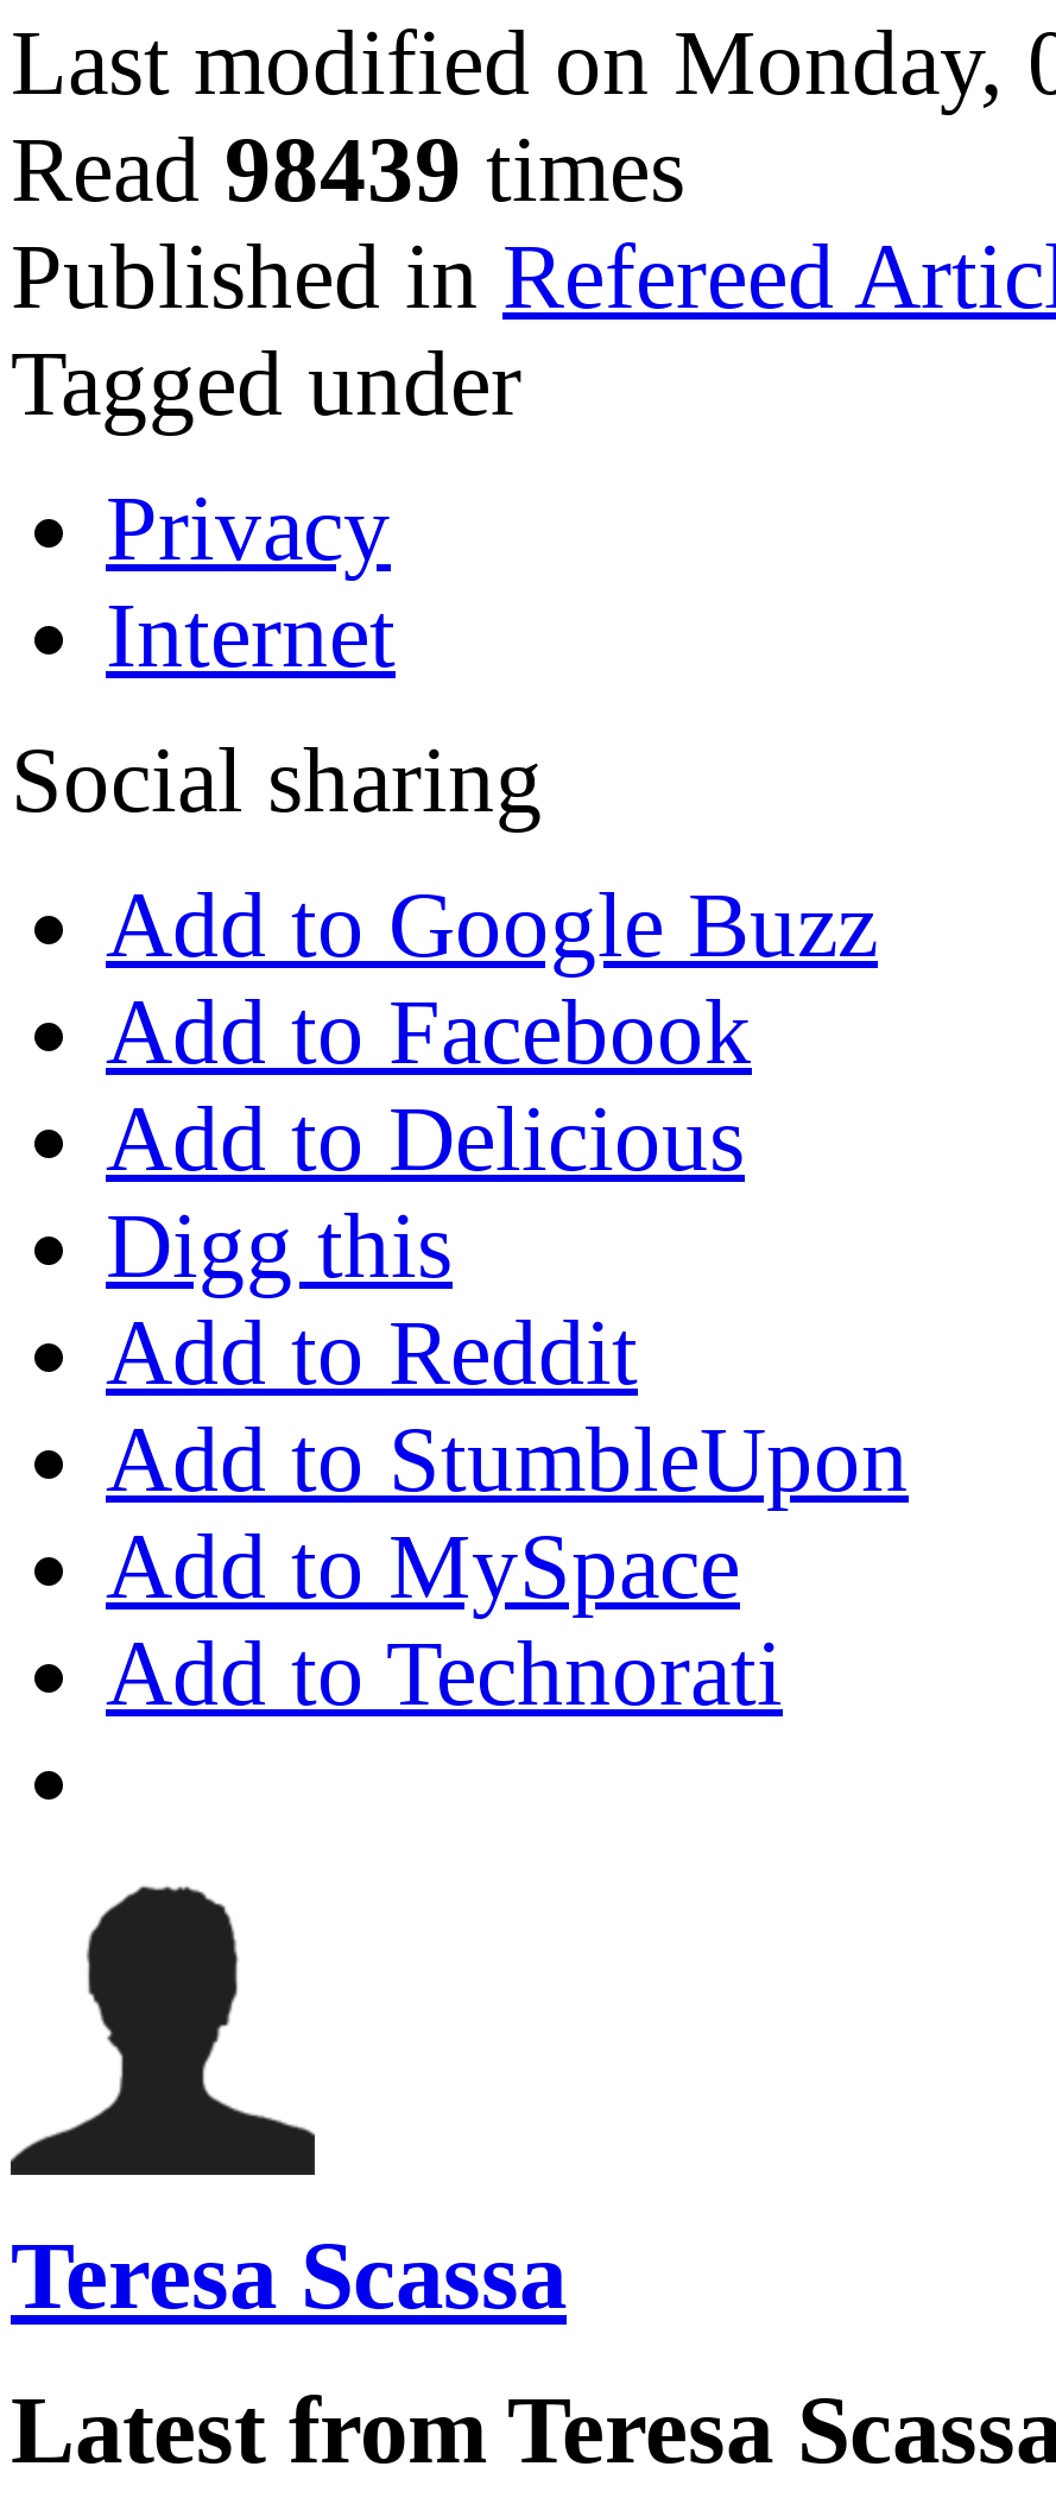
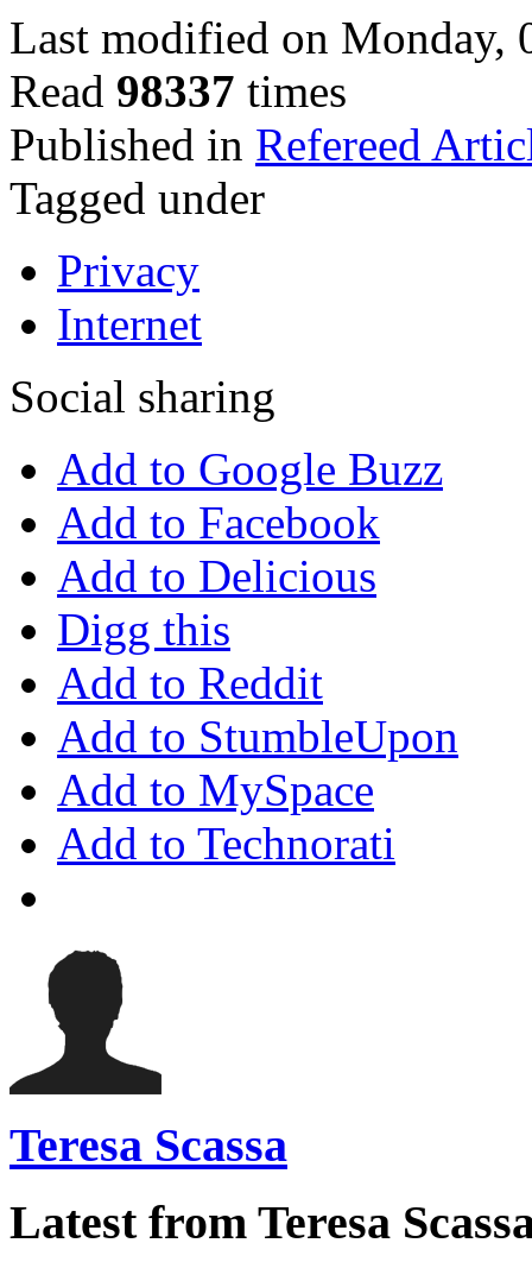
[11,117,685,219] Read 98439 times -> [9,65,347,116] Read 98337 times

